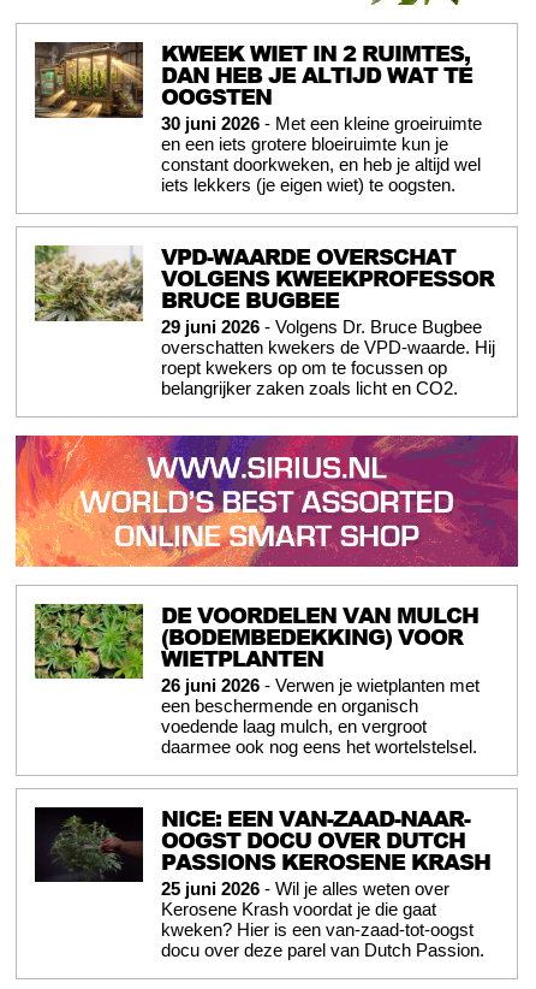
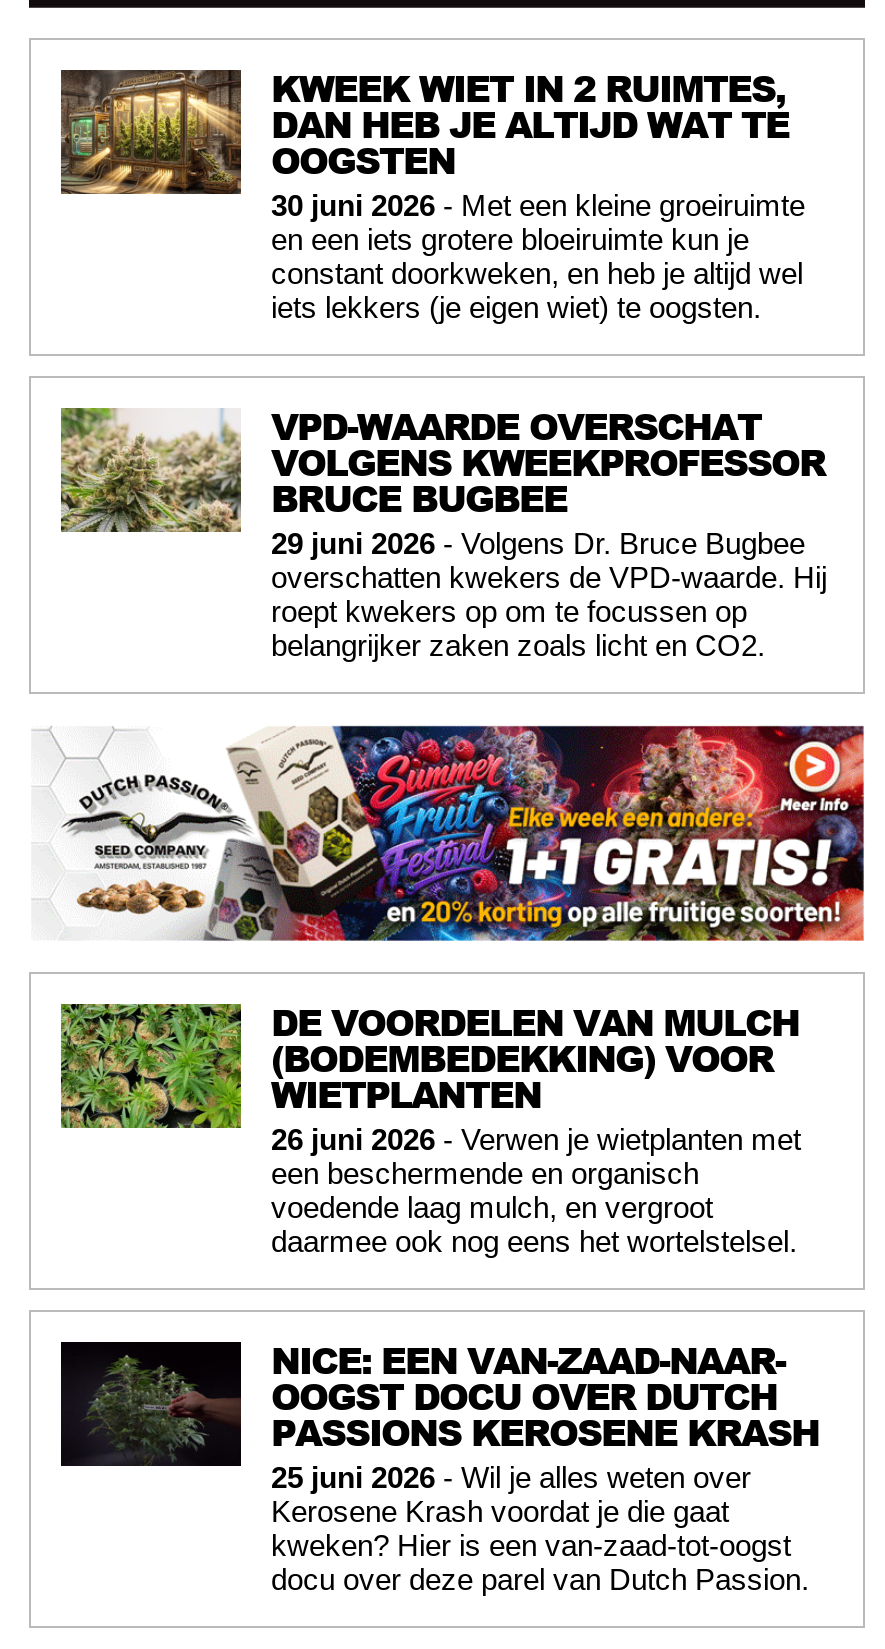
[14,434,519,568] [image] -> [29,724,865,944] [image]

